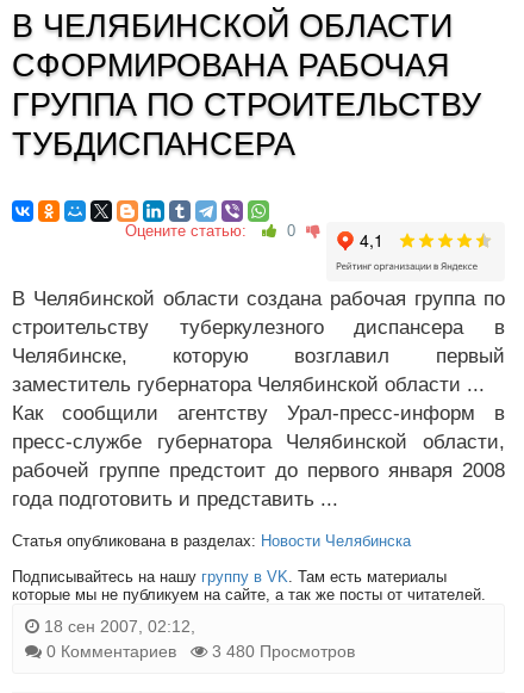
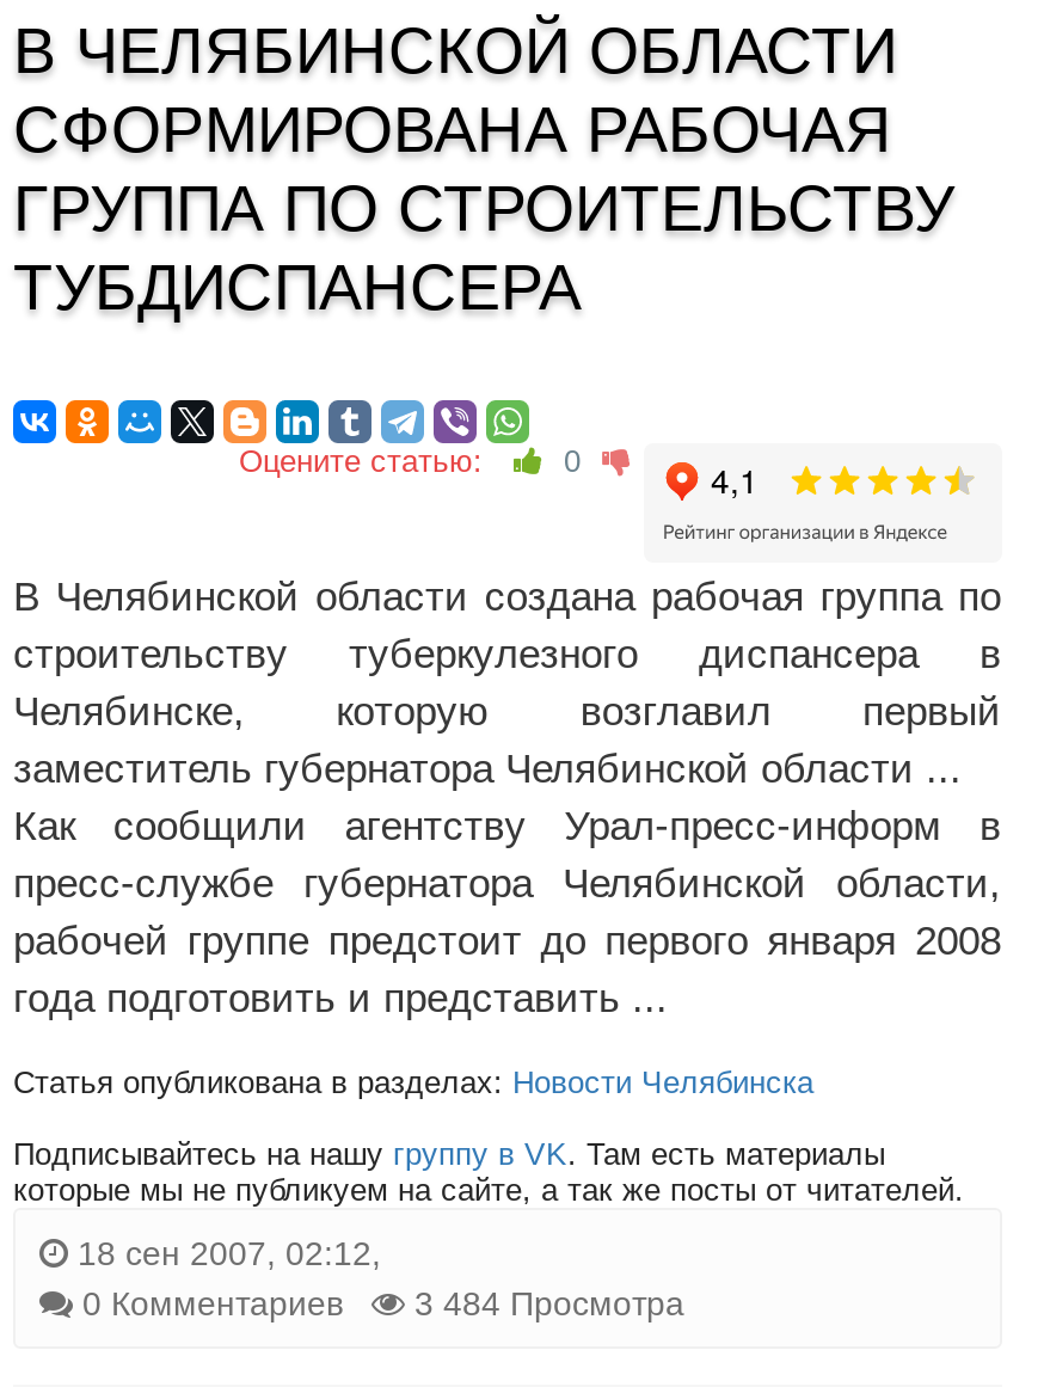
[46,642,355,661] 0 Комментариев 3 480 Просмотров -> [82,1284,684,1322] 0 Комментариев 3 484 Просмотра

